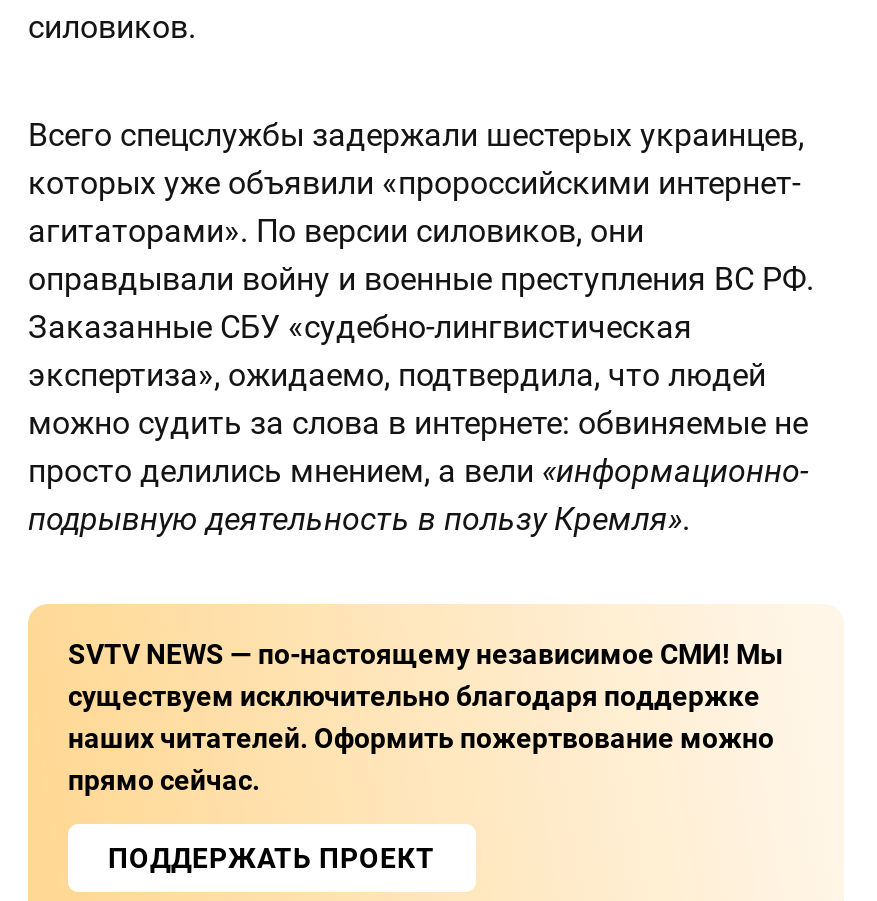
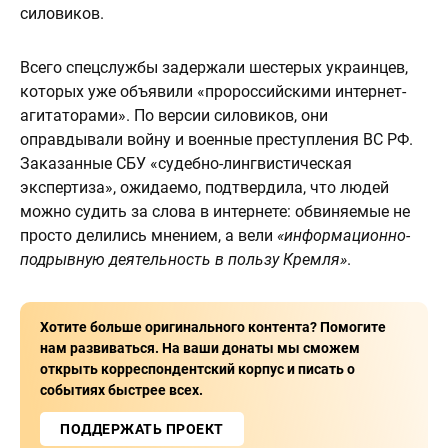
[68,638,784,796] SVTV NEWS — по-настоящему независимое СМИ! Мы | существуем исключительно благодаря поддержке | наших читателей. Оформить пожертвование можно | прямо сейчас. -> [40,319,386,398] Хотите больше оригинального контента? Помогите | нам развиваться. На ваши донаты мы сможем | открыть корреспондентский корпус и писать о | событиях быстрее всех.

